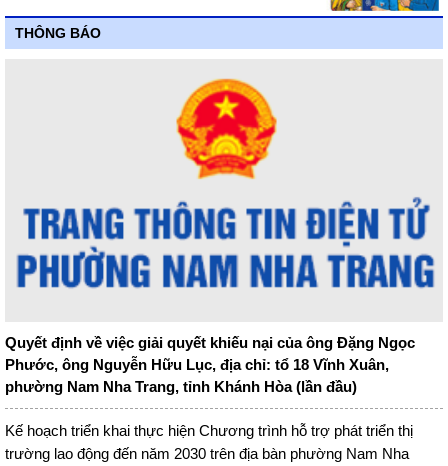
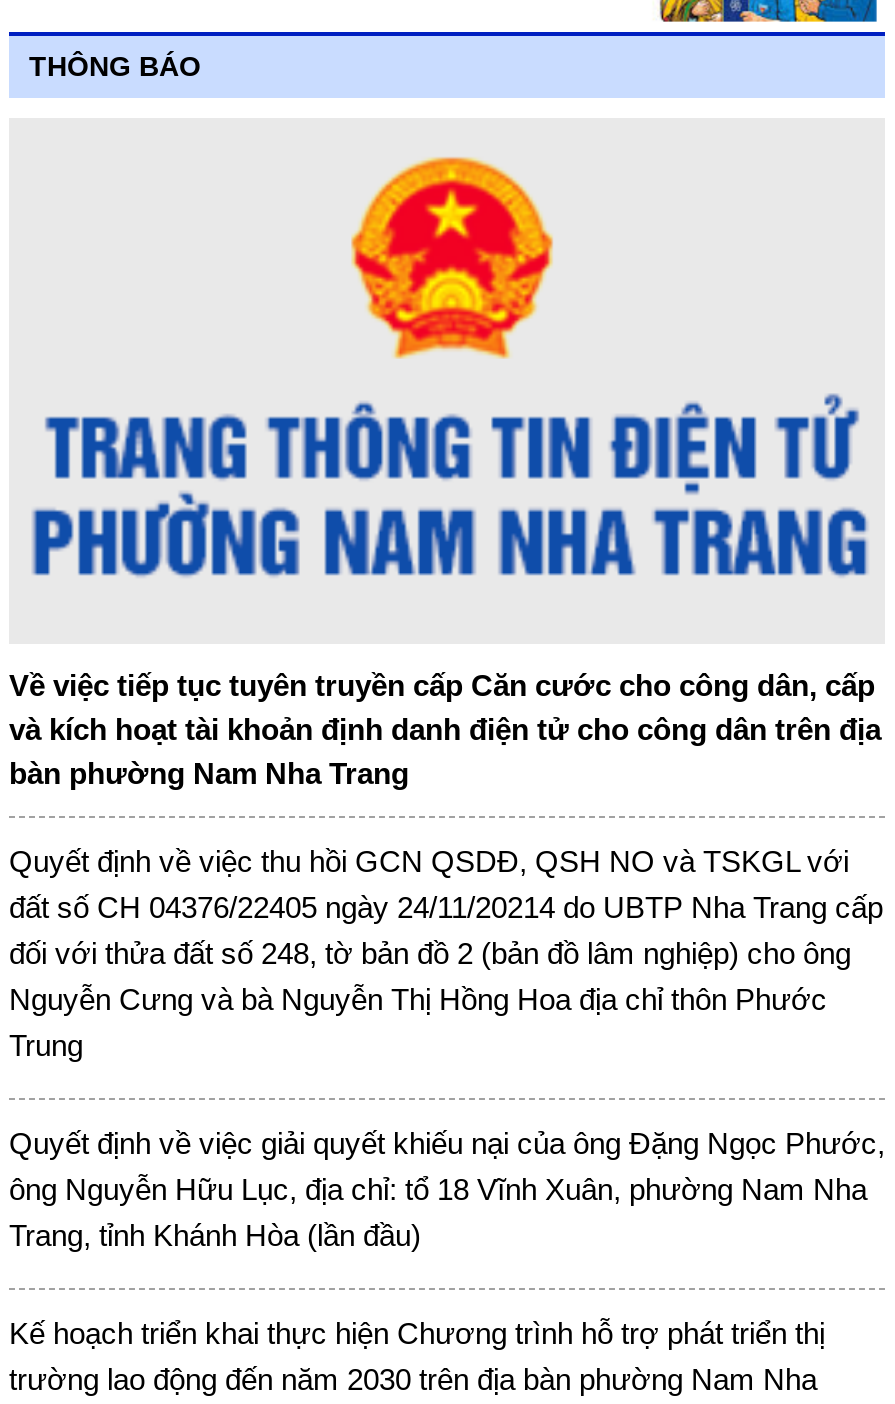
[5,334,415,395] Quyết định về việc giải quyết khiếu nại của ông Đặng Ngọc | Phước, ông Nguyễn Hữu Lục, địa chỉ: tổ 18 Vĩnh Xuân, | phường Nam Nha Trang, tỉnh Khánh Hòa (lần đầu) -> [9,668,885,1252] Về việc tiếp tục tuyên truyền cấp Căn cước cho công dân, cấp | và kích hoạt tài khoản định danh điện tử cho công dân trên địa | bàn phường Nam Nha Trang | Quyết định về việc thu hồi GCN QSDĐ, QSH NO và TSKGL với | đất số CH 04376/22405 ngày 24/11/20214 do UBTP Nha Trang cấp | đối với thửa đất số 248, tờ bản đồ 2 (bản đồ lâm nghiệp) cho ông | Nguyễn Cưng và bà Nguyễn Thị Hồng Hoa địa chỉ thôn Phước | Trung | Quyết định về việc giải quyết khiếu nại của ông Đặng Ngọc Phước, | ông Nguyễn Hữu Lục, địa chỉ: tổ 18 Vĩnh Xuân, phường Nam Nha | Trang, tỉnh Khánh Hòa (lần đầu)

